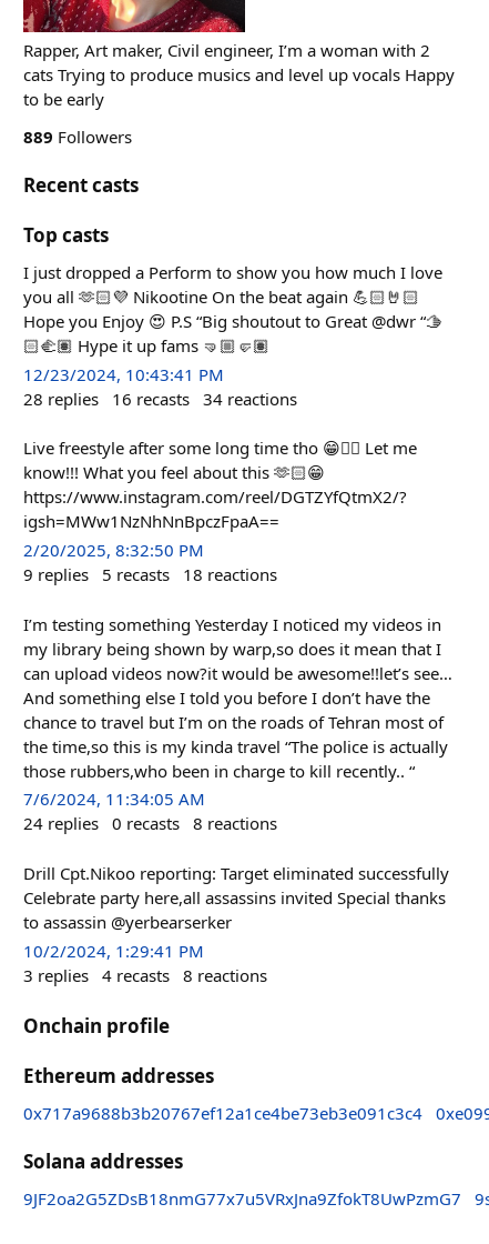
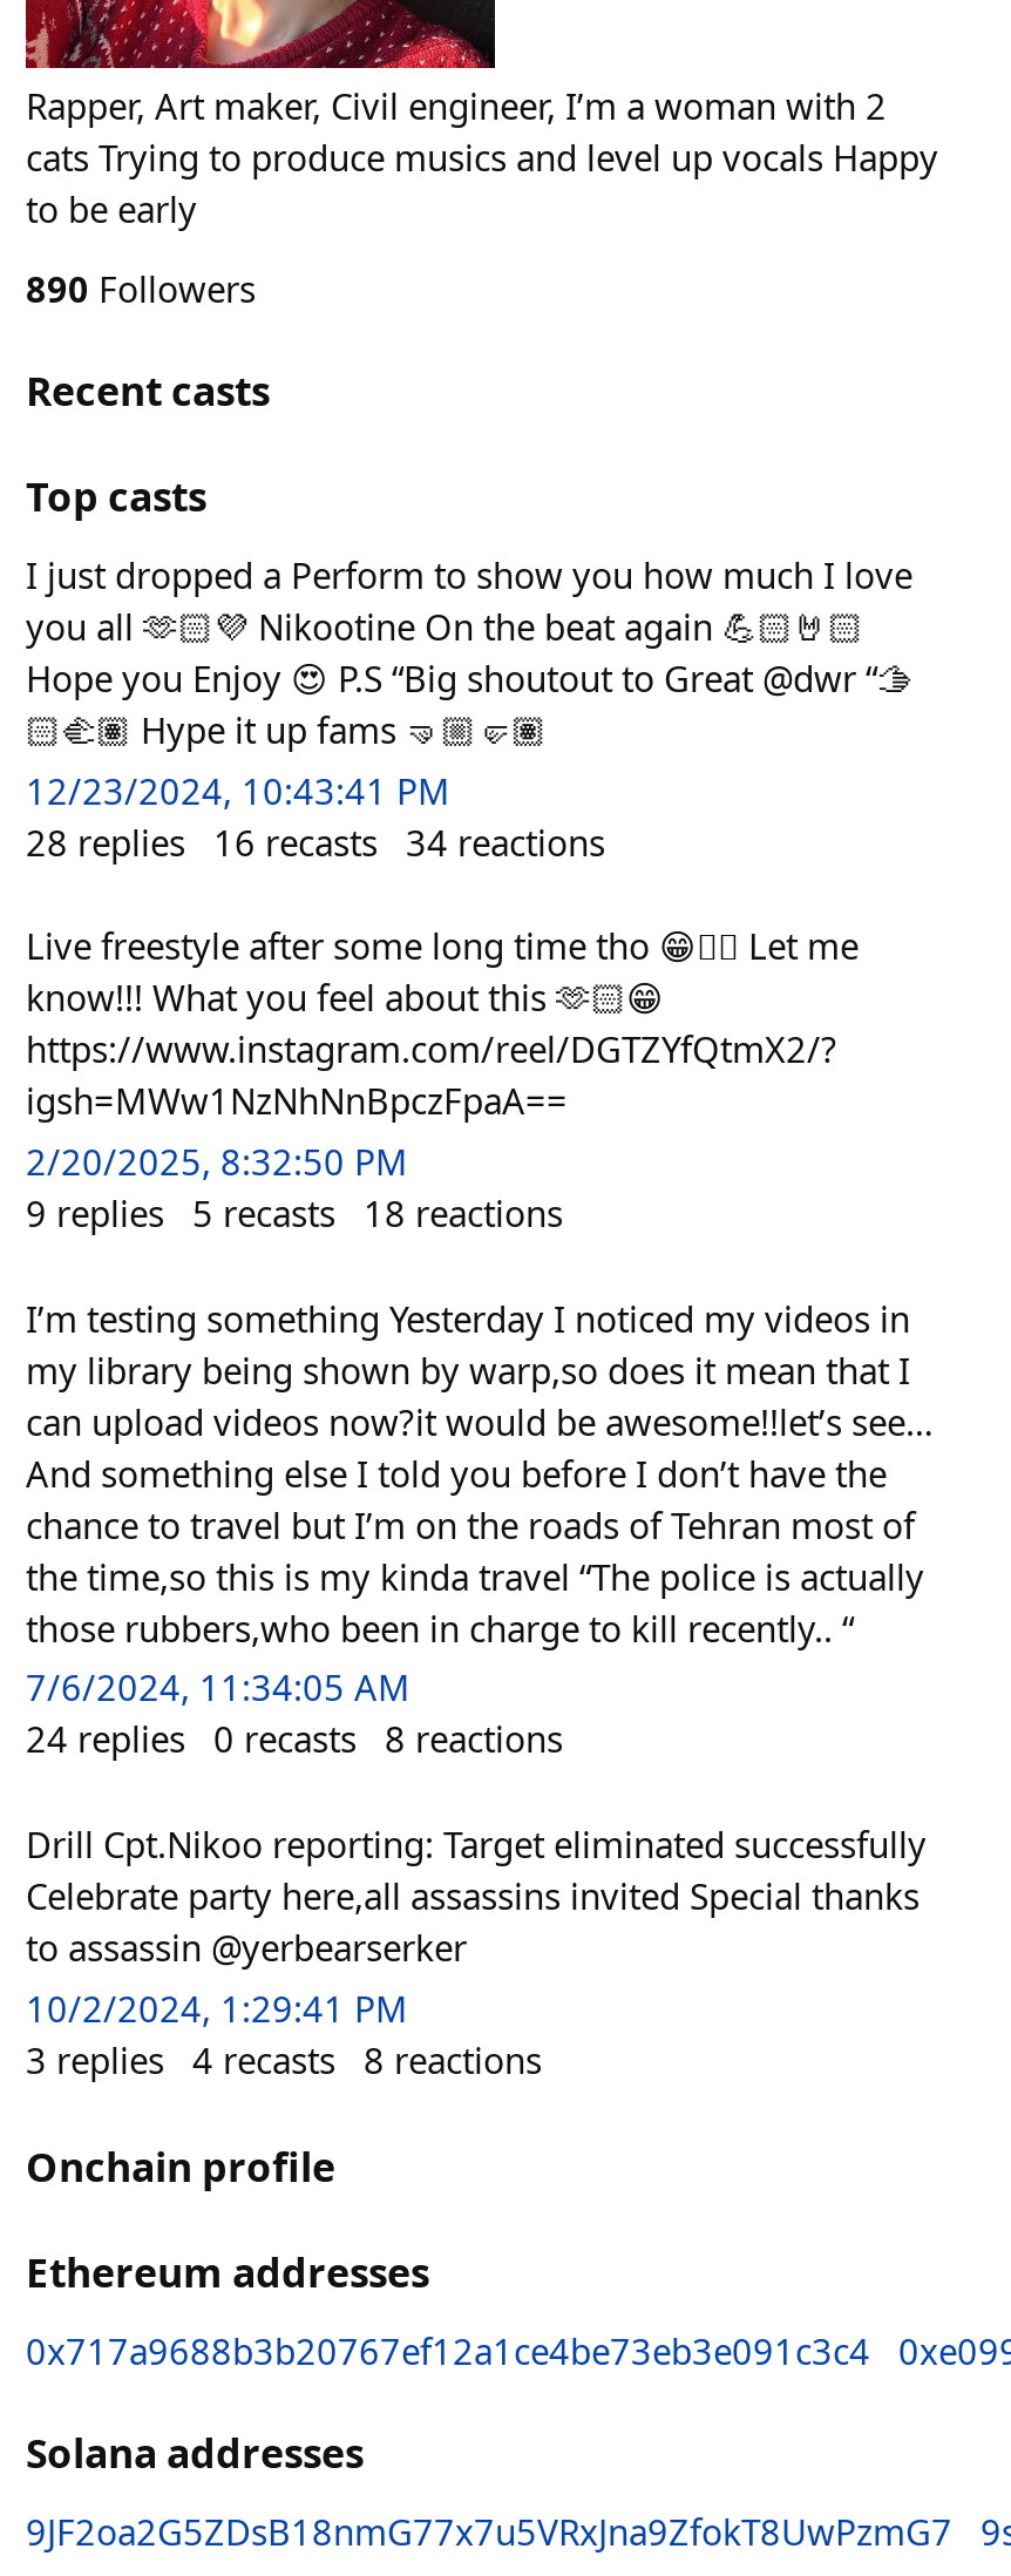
[23,126,132,148] 889 Followers -> [26,265,256,312] 890 Followers

